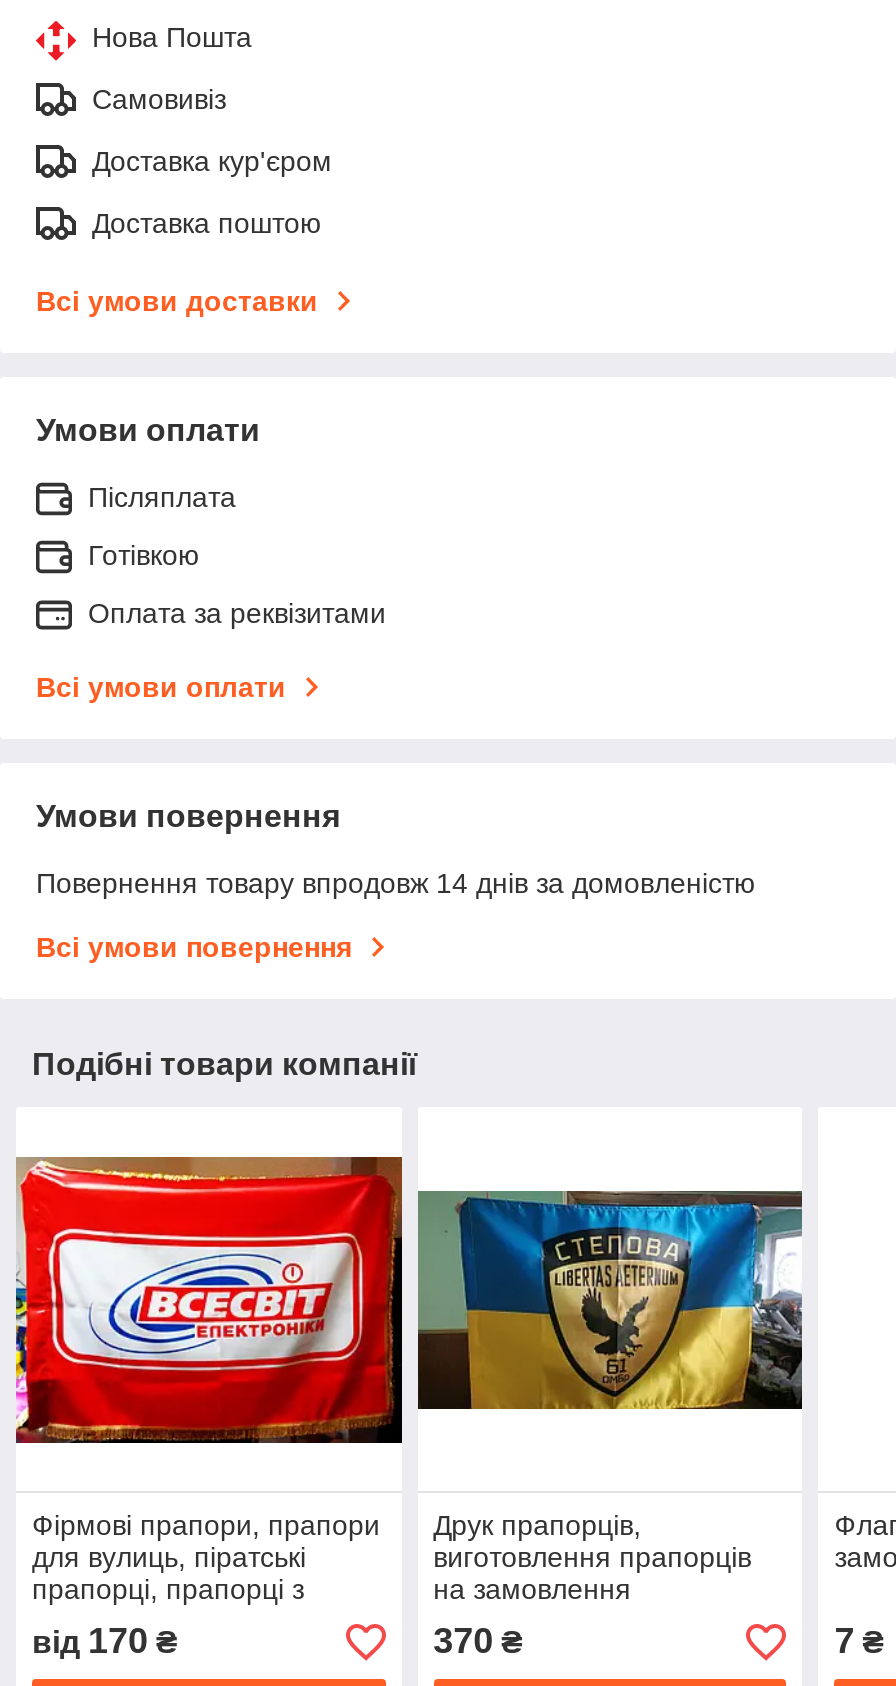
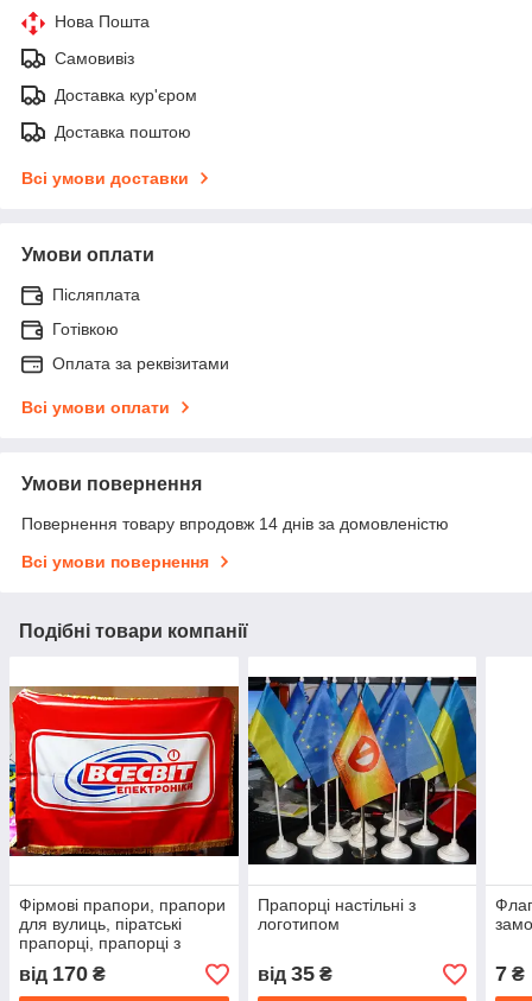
[416,1141,804,1662] [image] | Друк прапорців, | виготовлення прапорців | на замовлення | 370 ₴ -> [247,676,477,986] [image] | Прапорці настільні з | логотипом | від 35 ₴

